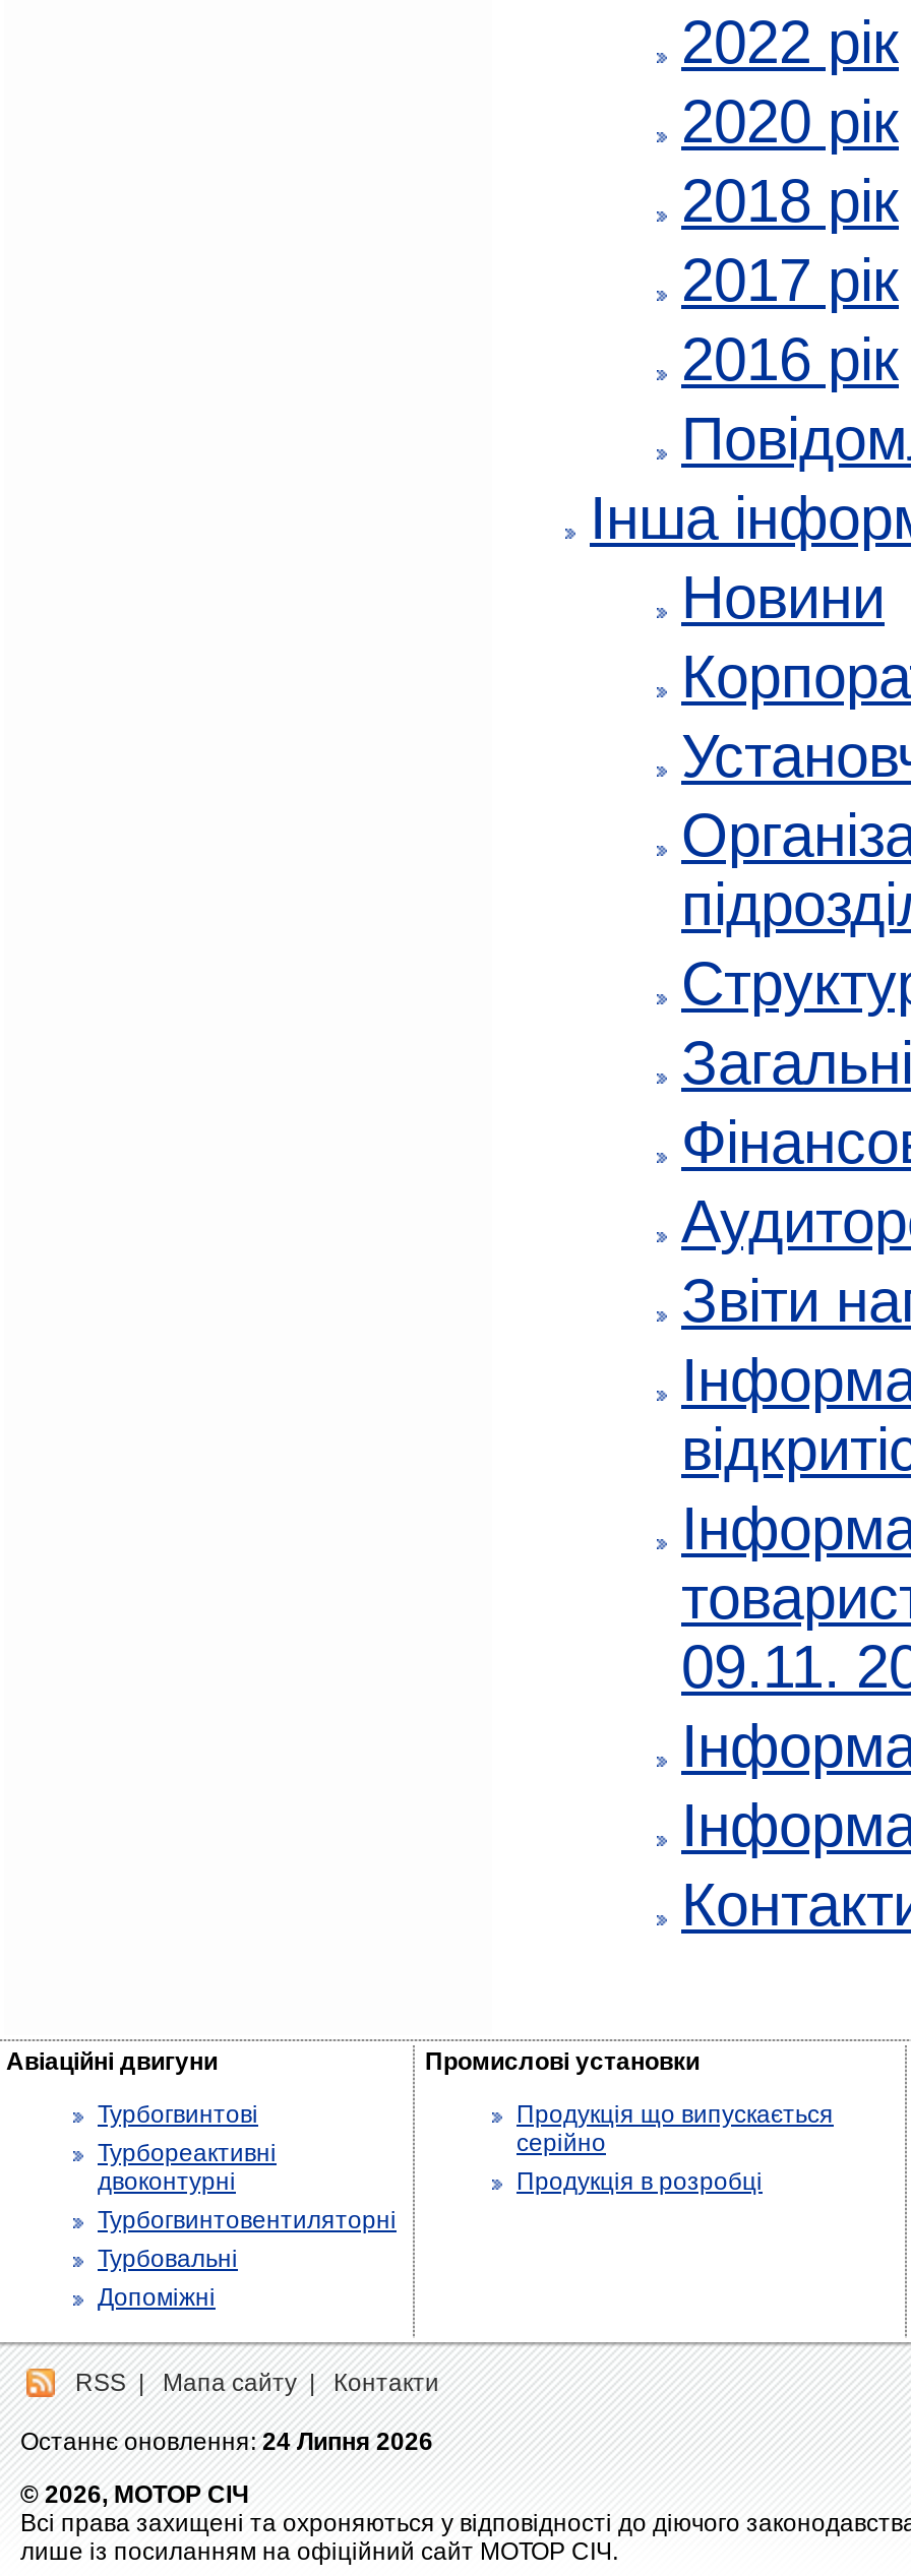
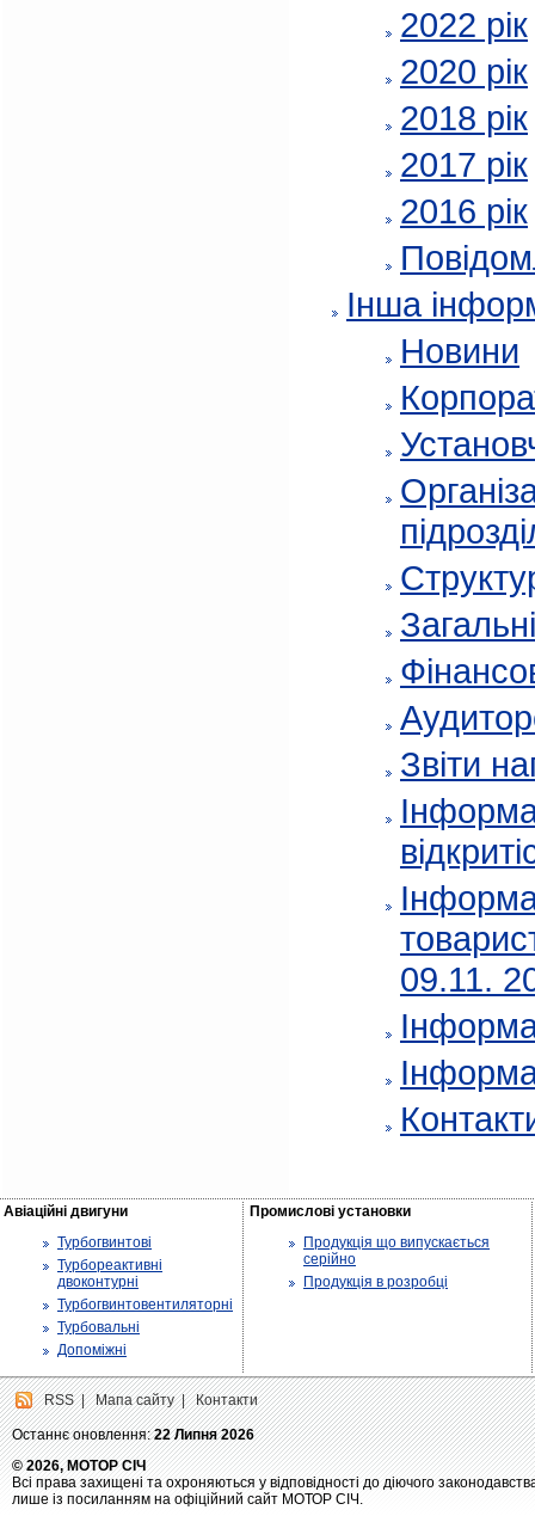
[20,2428,433,2456] Останнє оновлення: 24 Липня 2026 -> [12,1426,254,1443] Останнє оновлення: 22 Липня 2026

